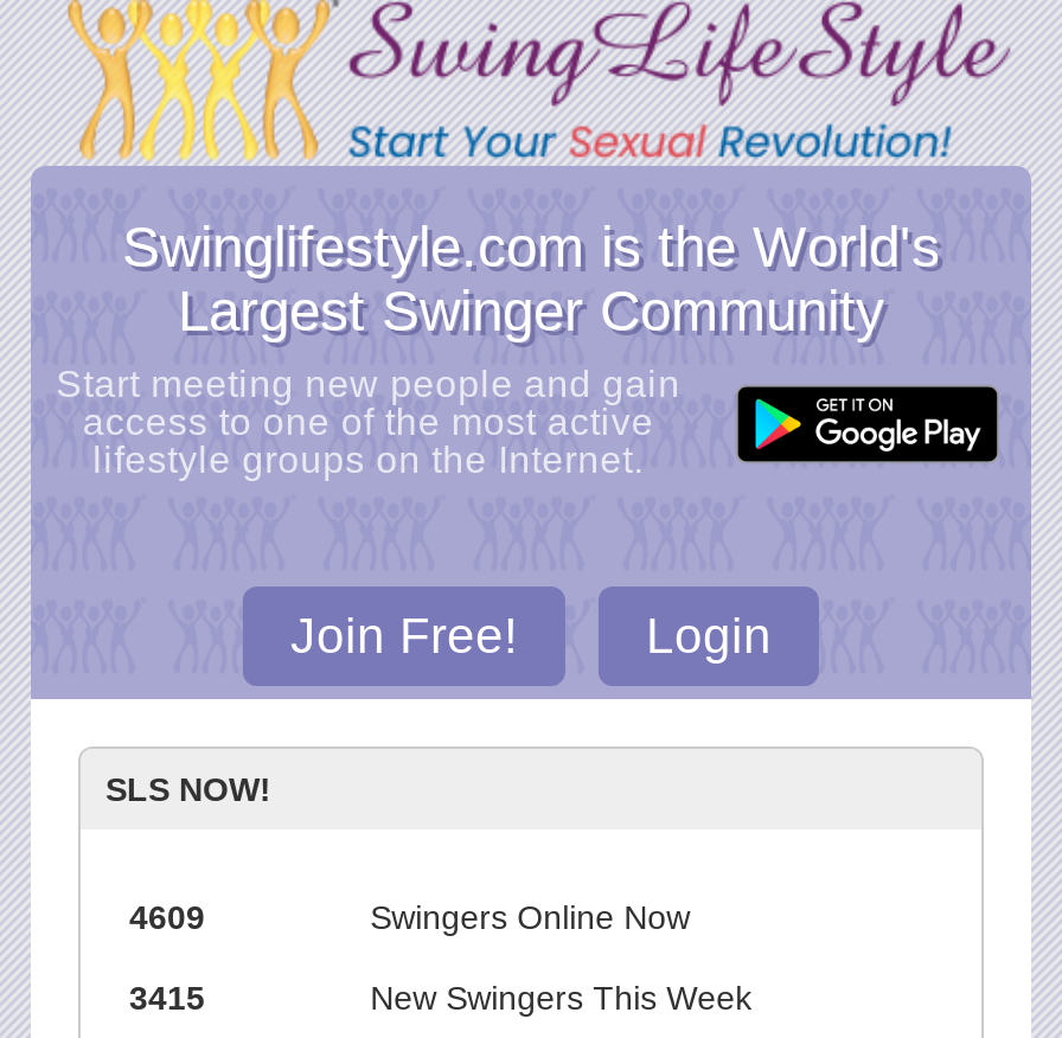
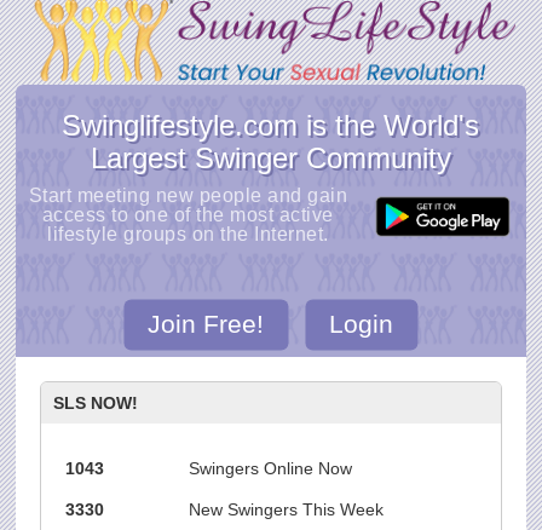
[129,897,205,935] 4609 -> [66,458,105,478] 1043
[129,978,205,1016] 3415 -> [66,499,105,519] 3330

